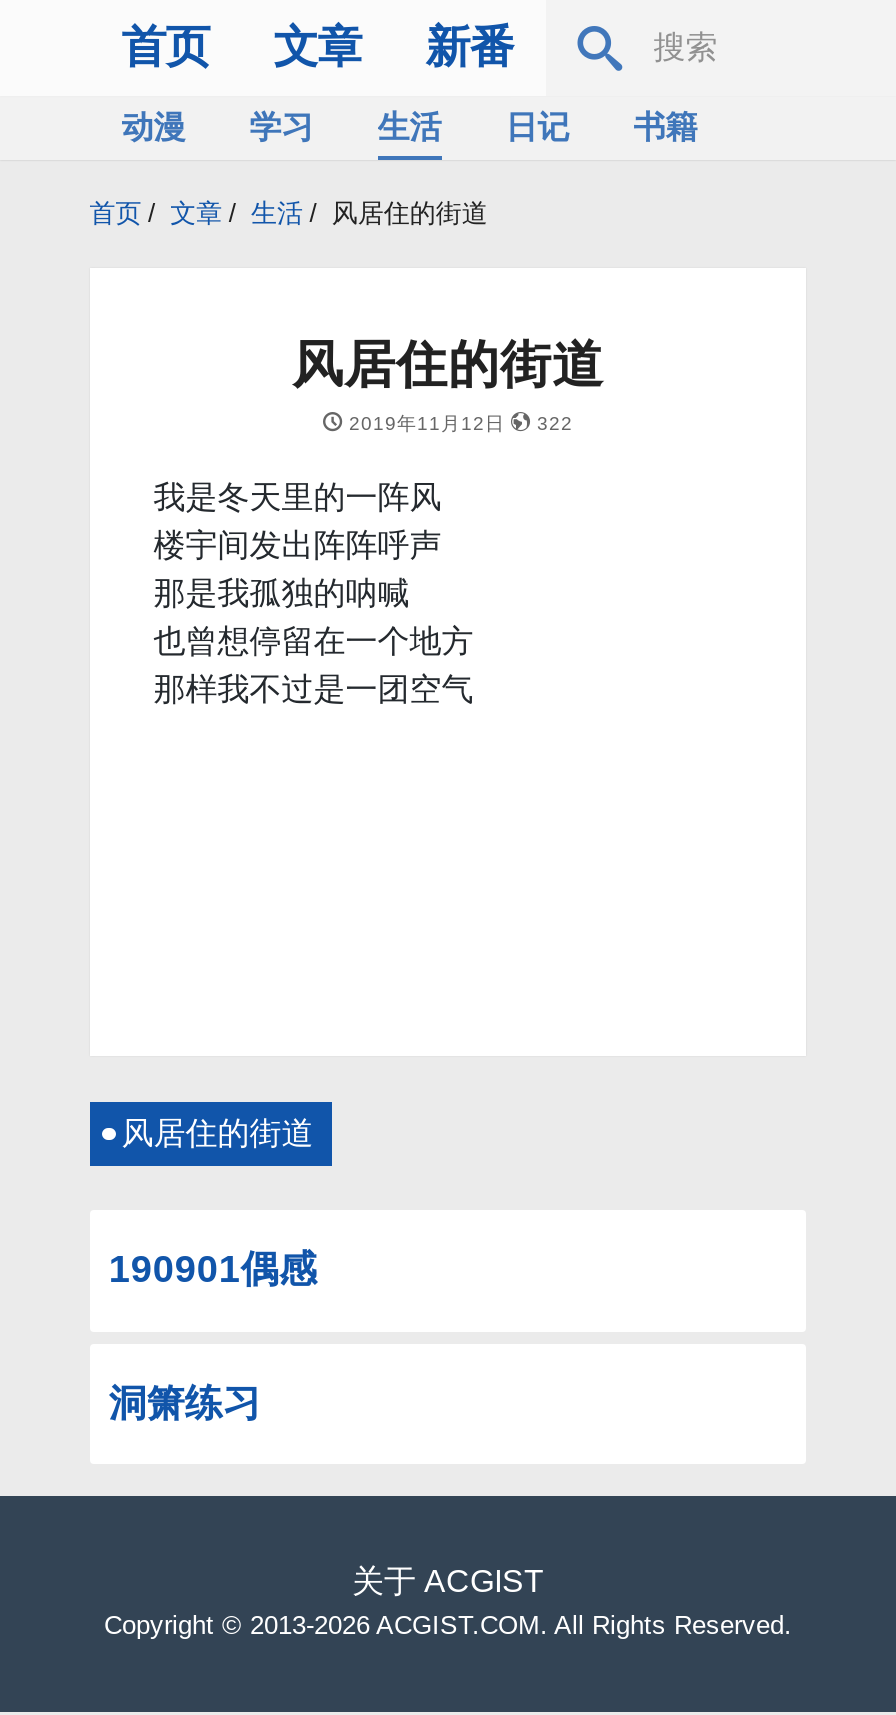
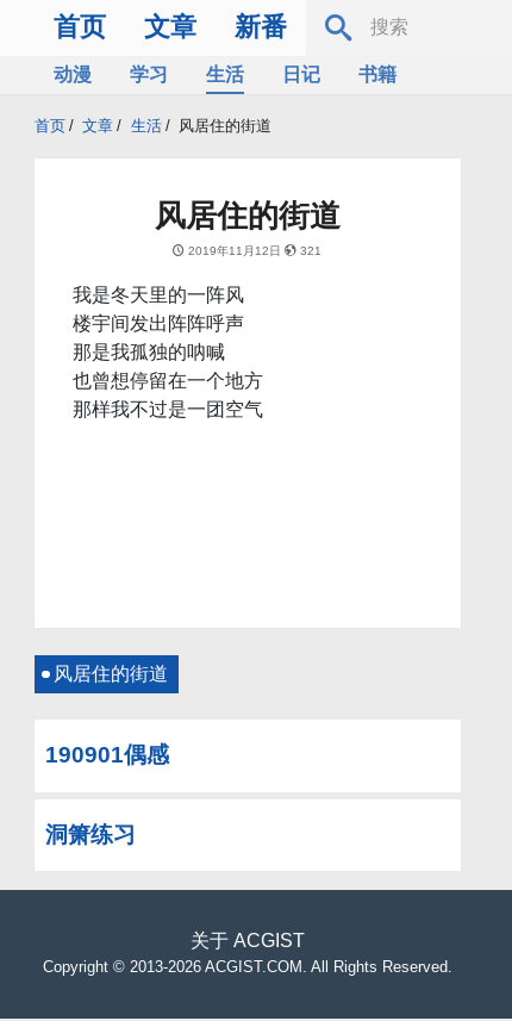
[349,413,573,435] 2019年11月12日 322 -> [189,245,322,258] 2019年11月12日 321

